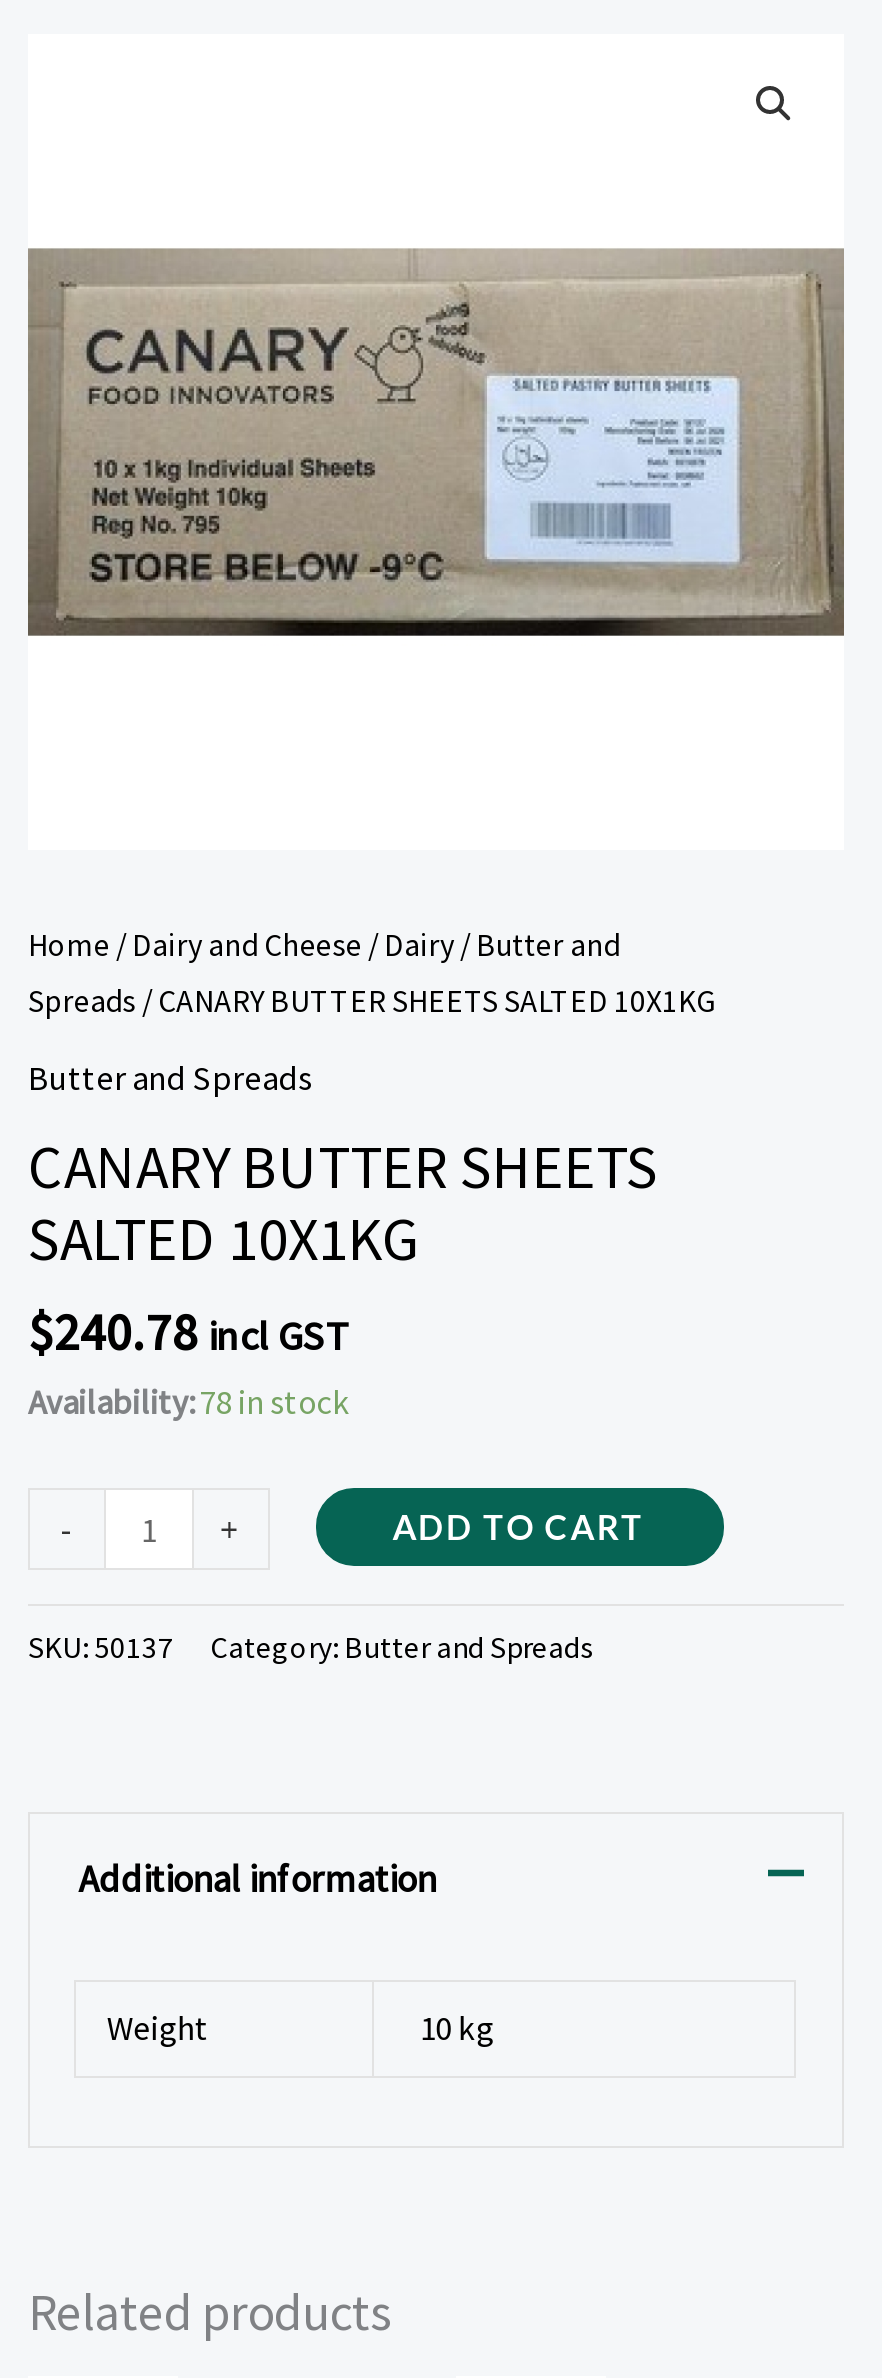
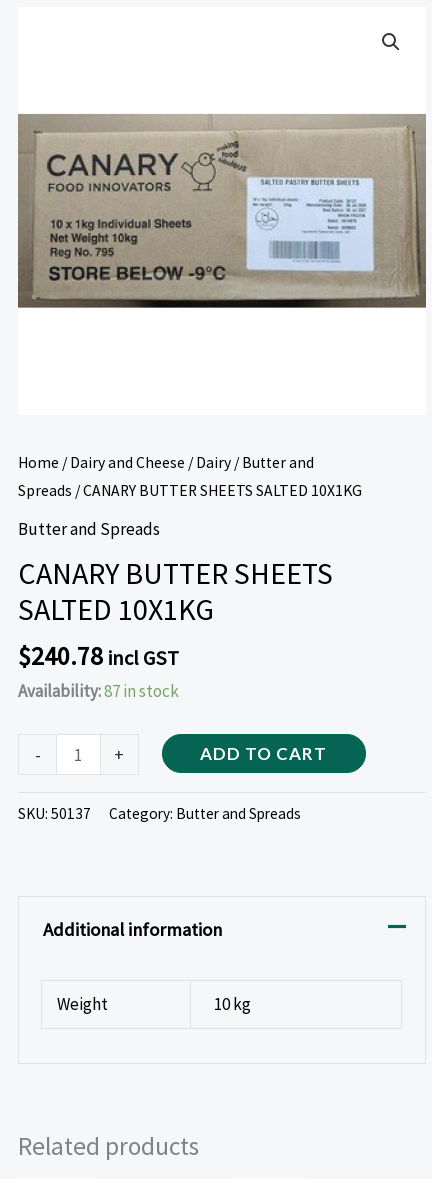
[28,1379,350,1423] Availability: 78 in stock -> [18,680,179,702] Availability: 87 in stock

